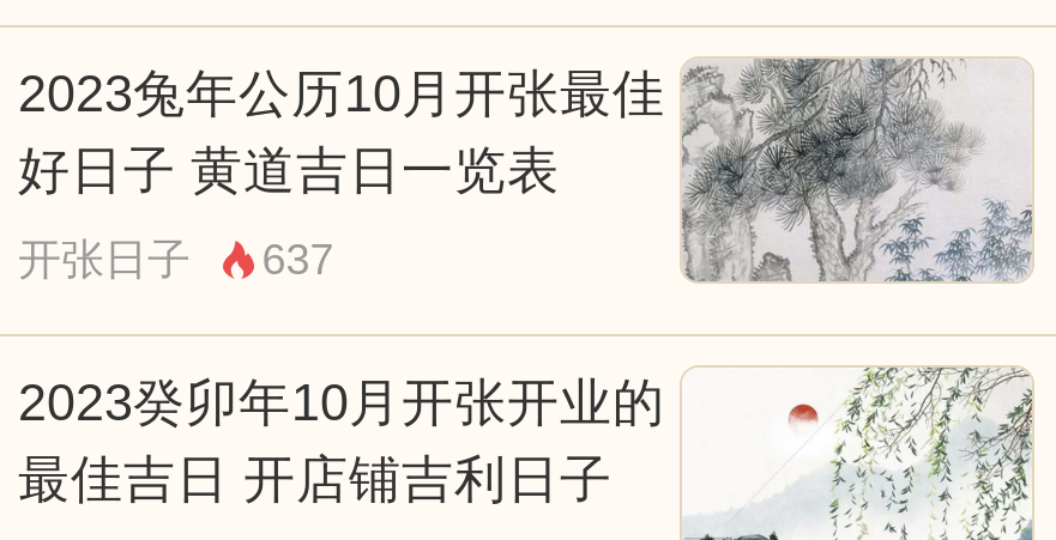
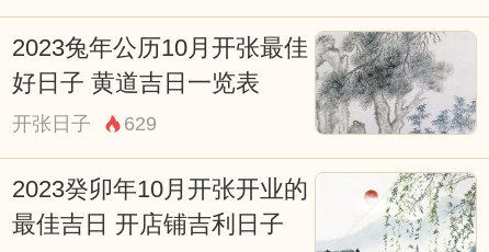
[18,237,334,285] 开张日子 637 -> [12,113,157,135] 开张日子 629

